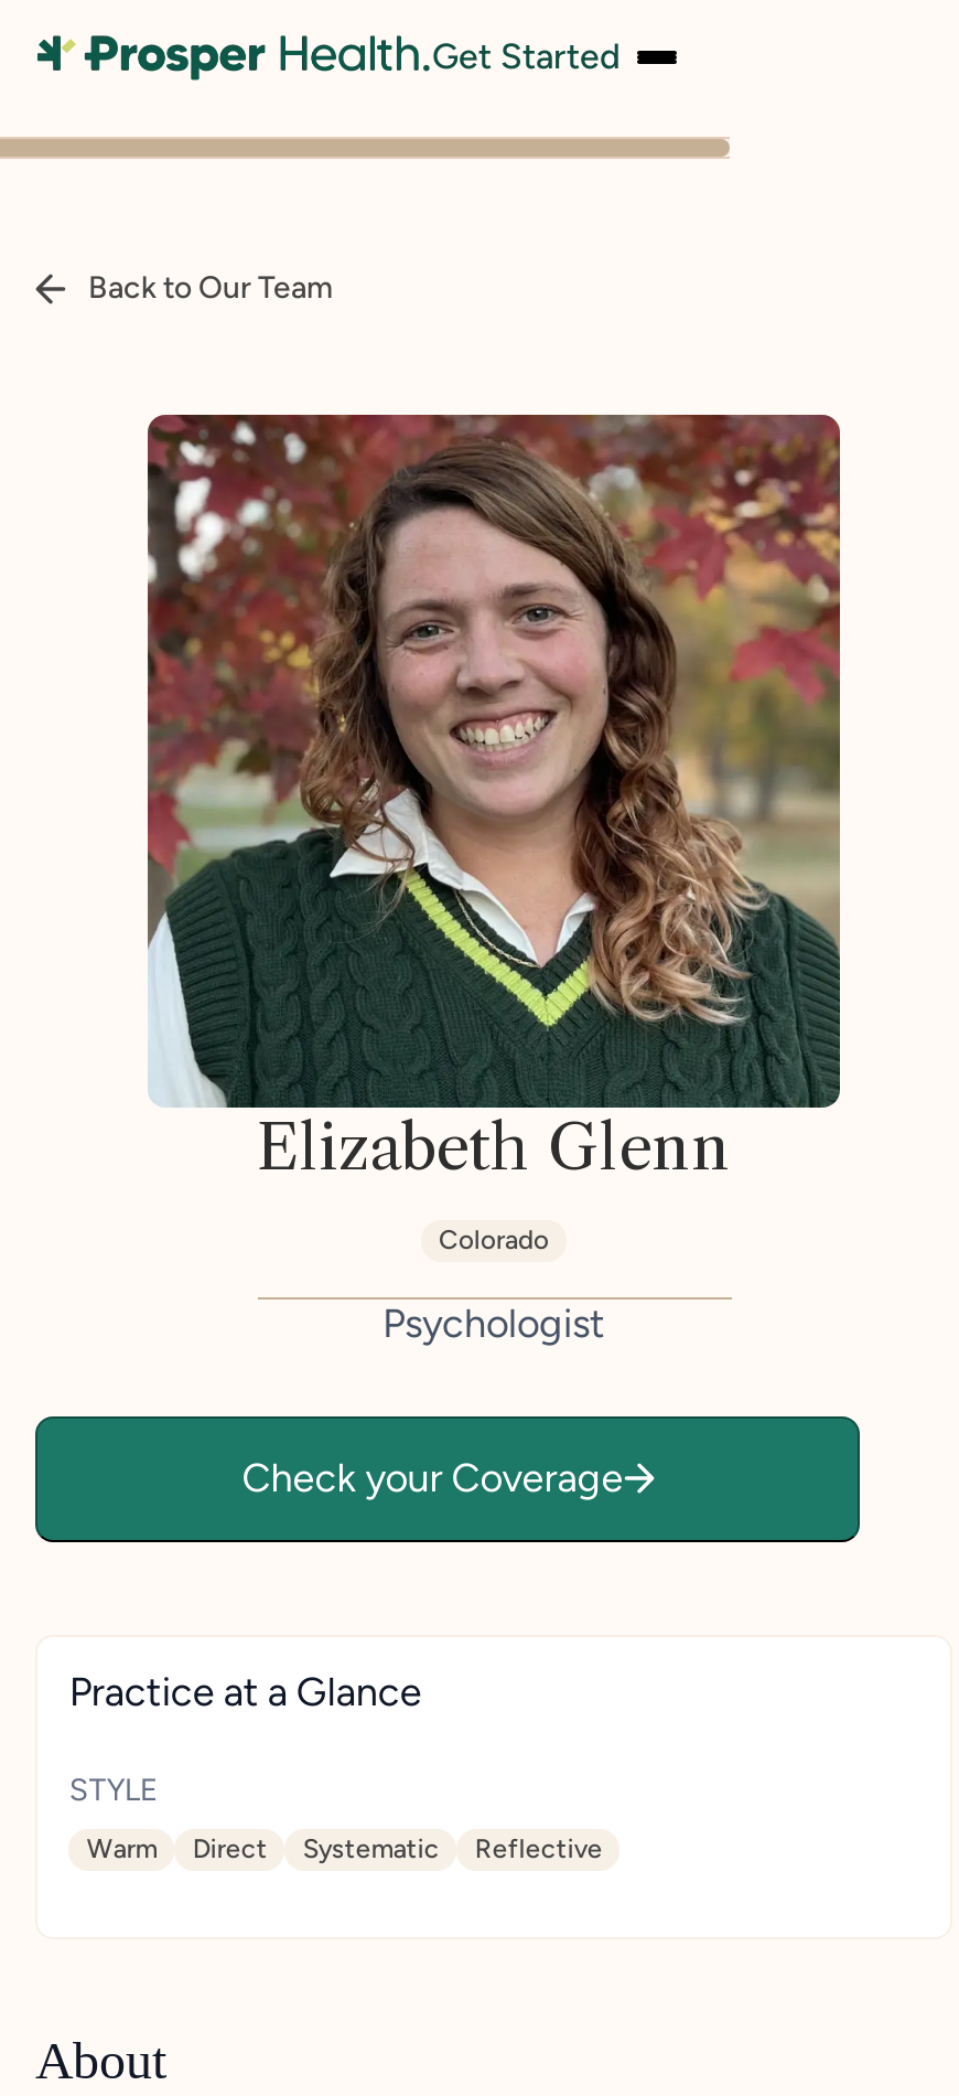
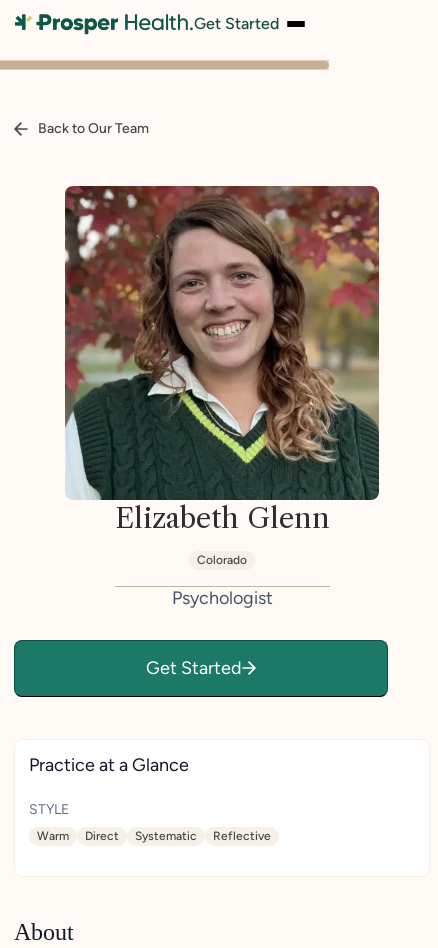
[242,1453,623,1502] Check your Coverage -> [146,657,242,679] Get Started

